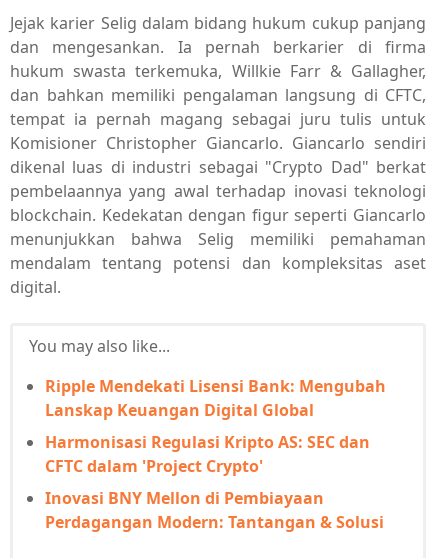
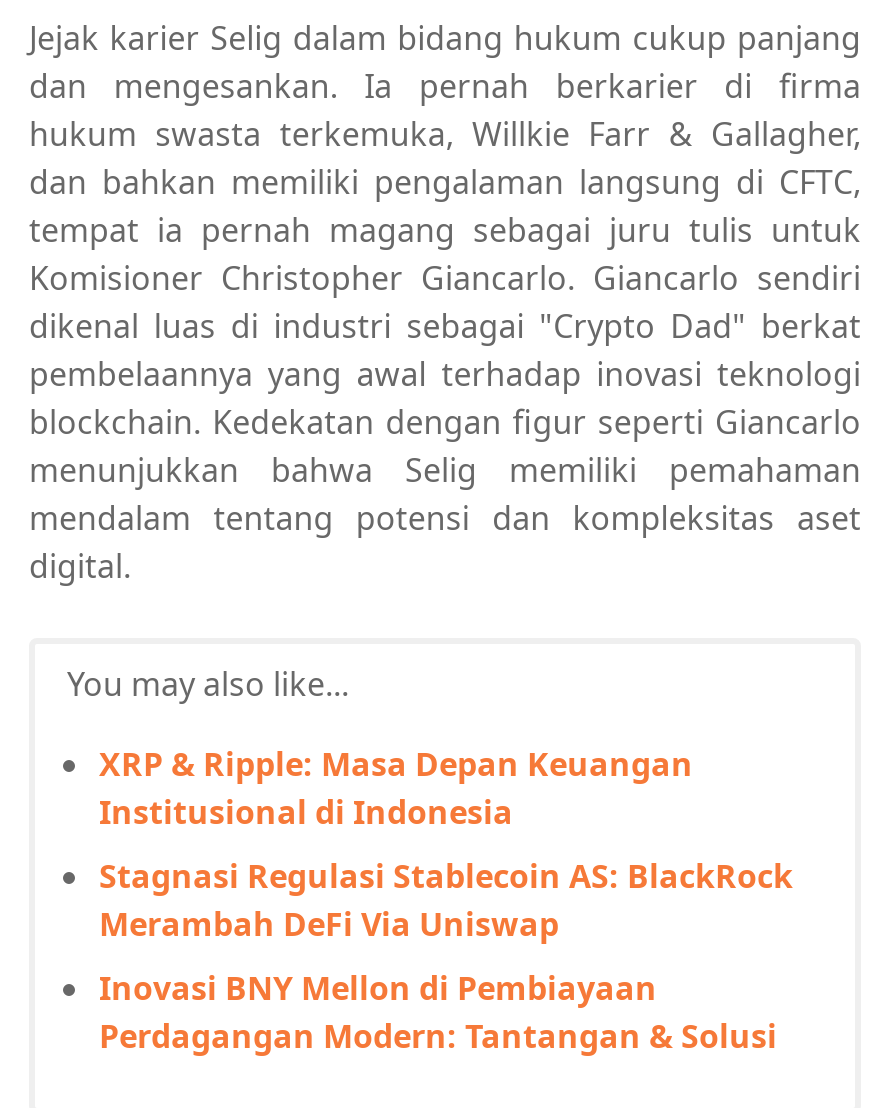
[45,375,386,421] Ripple Mendekati Lisensi Bank: Mengubah | Lanskap Keuangan Digital Global -> [99,742,693,834] XRP & Ripple: Masa Depan Keuangan | Institusional di Indonesia
[45,431,370,477] Harmonisasi Regulasi Kripto AS: SEC dan | CFTC dalam 'Project Crypto' -> [99,854,793,946] Stagnasi Regulasi Stablecoin AS: BlackRock | Merambah DeFi Via Uniswap

